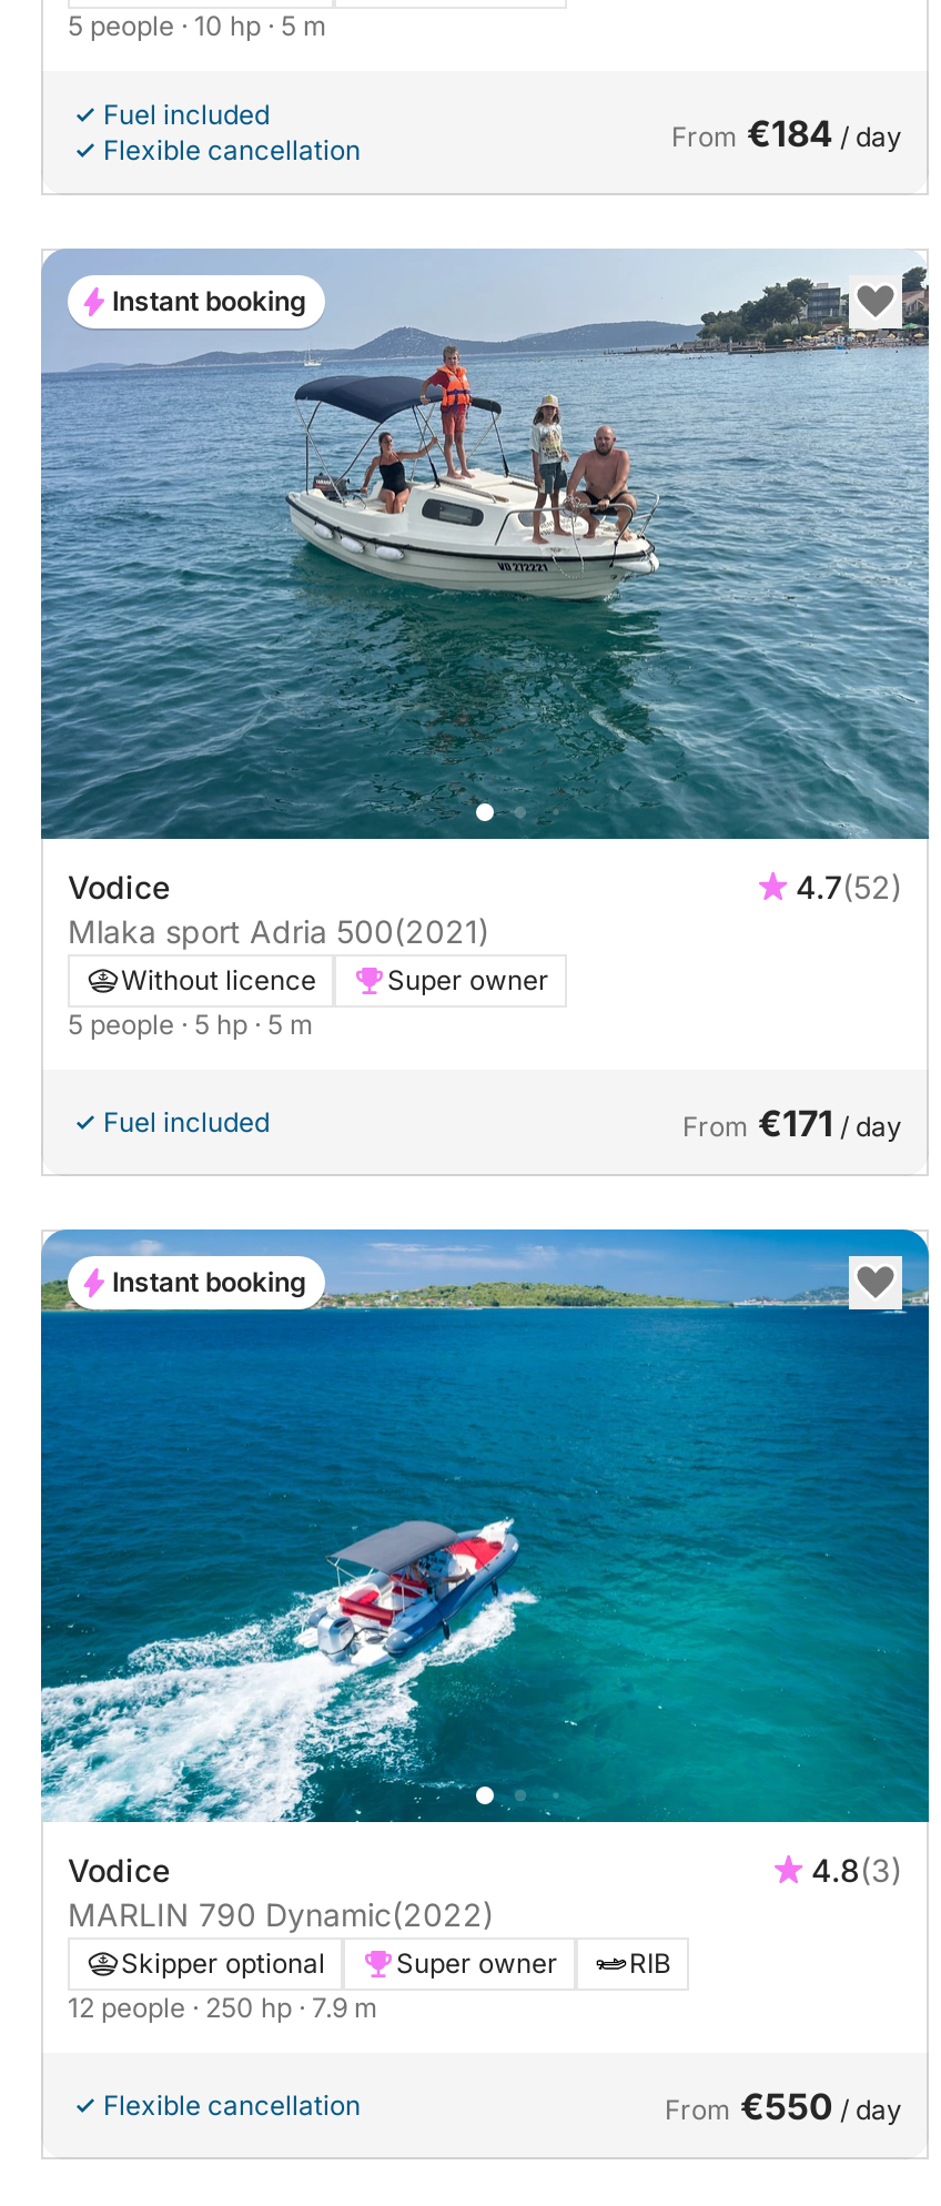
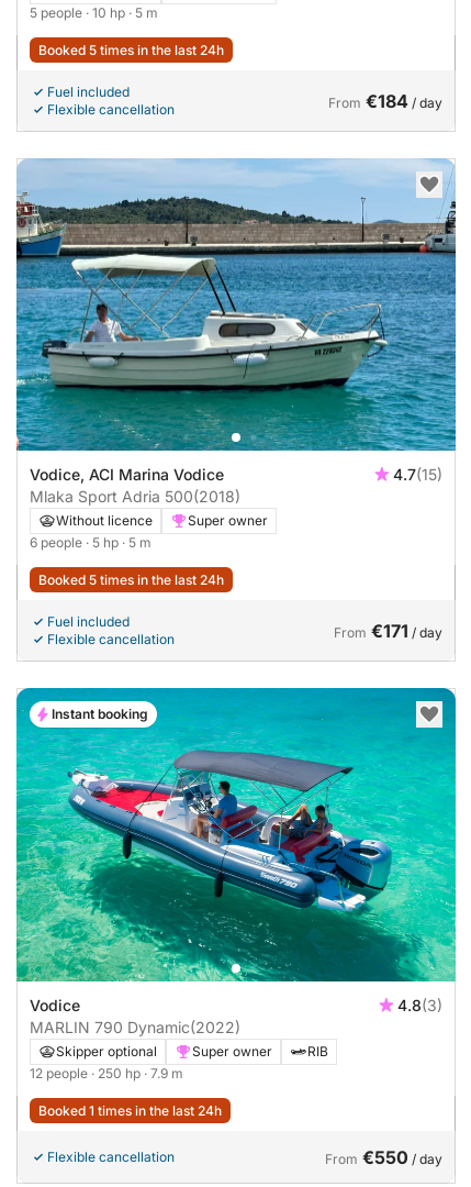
none -> [38,41,224,58] Booked 5 times in the last 24h
[39,251,931,950] [image] | Vodice | 4.7(52) | Mlaka sport Adria 500(2021) -> [15,158,457,506] [image] | Vodice, ACI Marina Vodice | 4.7(15) | Mlaka Sport Adria 500(2018)
[112,283,307,316] Instant booking -> none
[68,1008,314,1041] 5 people · 5 hp · 5 m -> [30,534,224,588] 6 people · 5 hp · 5 m | Booked 5 times in the last 24h
none -> [47,631,175,647] Flexible cancellation
[39,1230,931,1824] [image] -> [15,688,457,983] [image]
none -> [38,1102,222,1118] Booked 1 times in the last 24h

